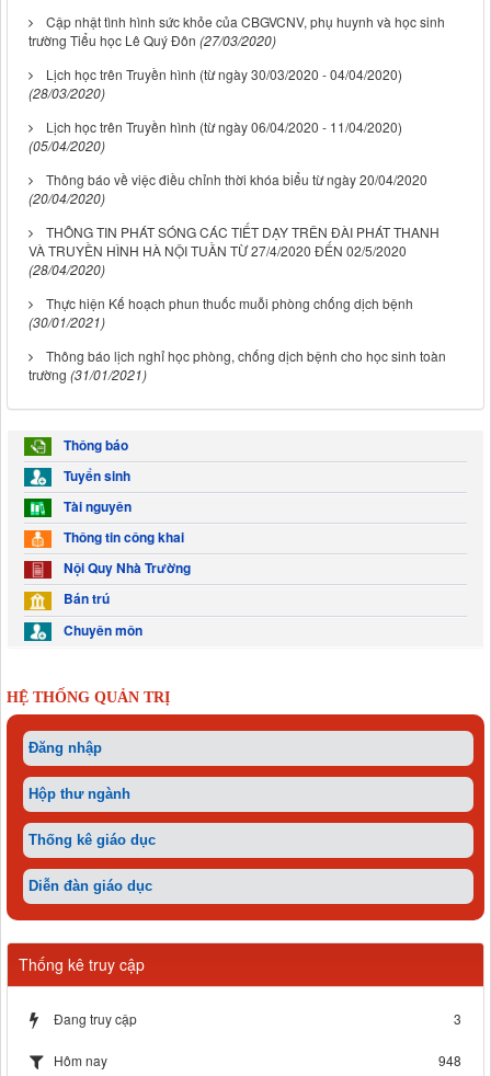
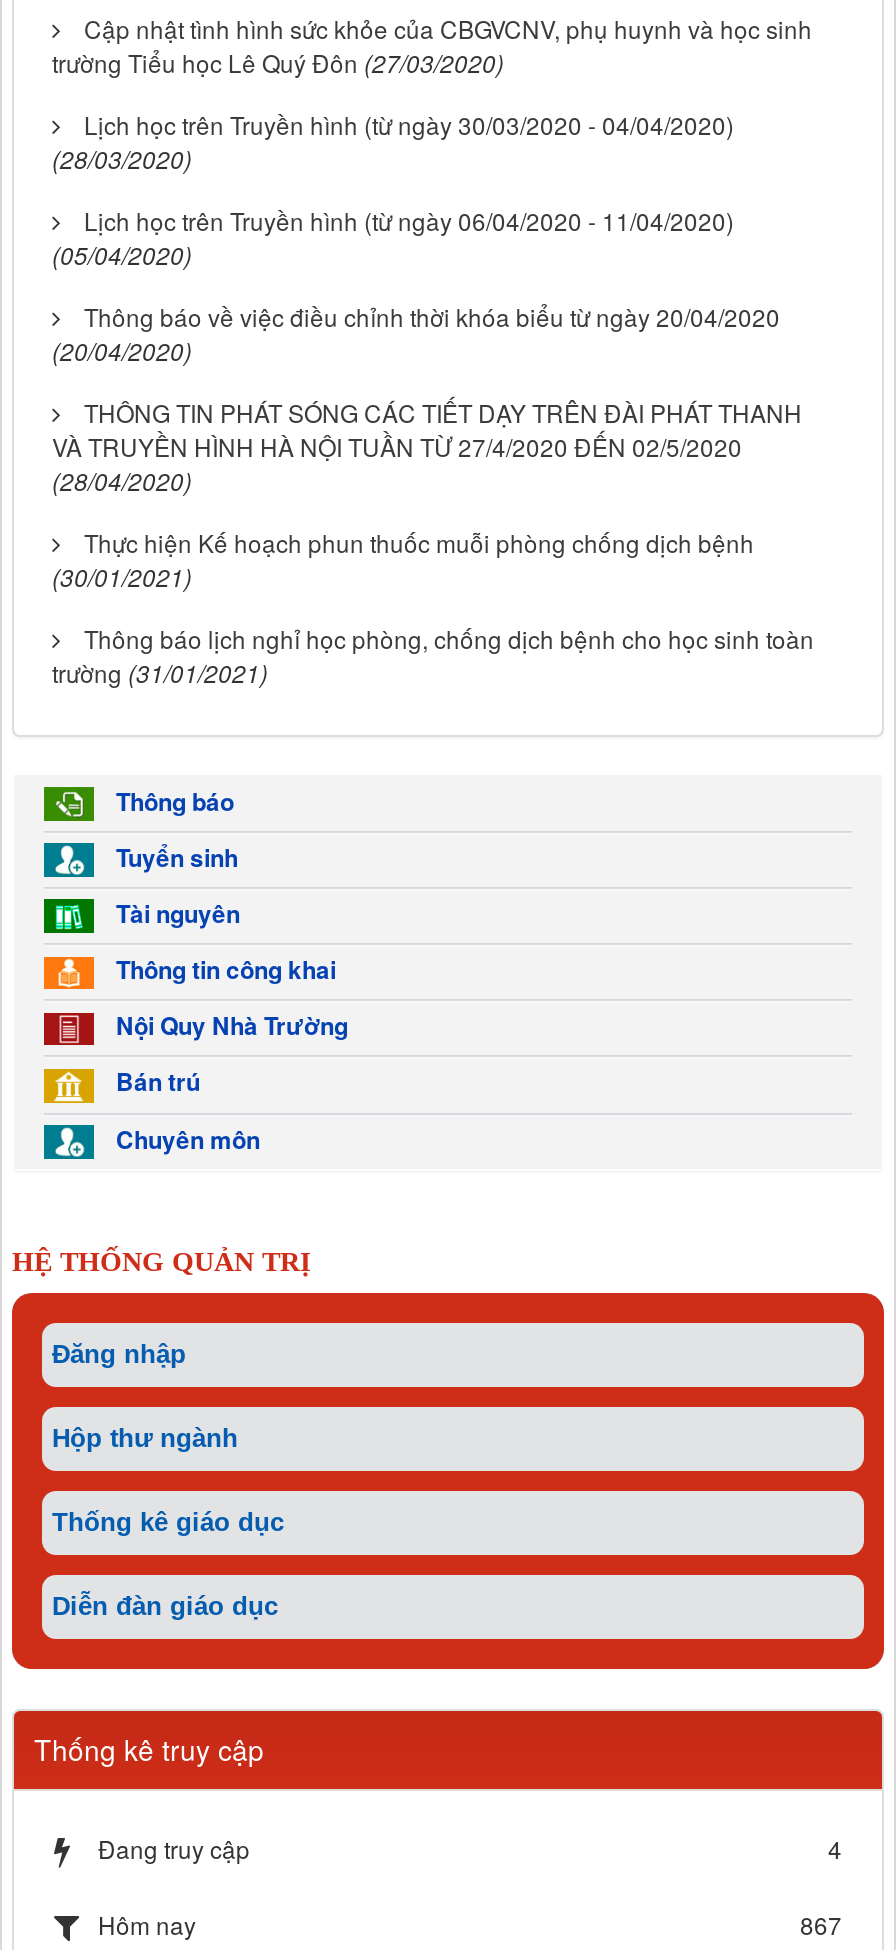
[454,1009,461,1028] 3 -> [828,1831,842,1865] 4
[438,1051,461,1069] 948 -> [800,1907,842,1941] 867

